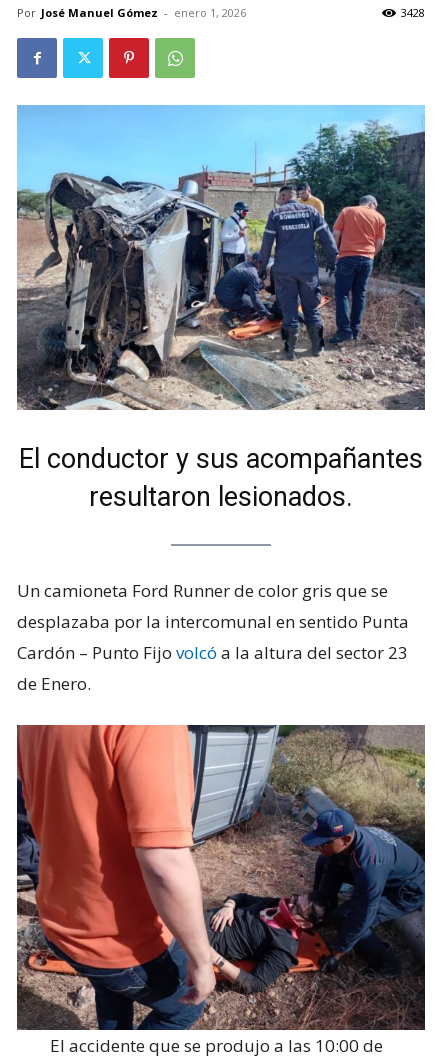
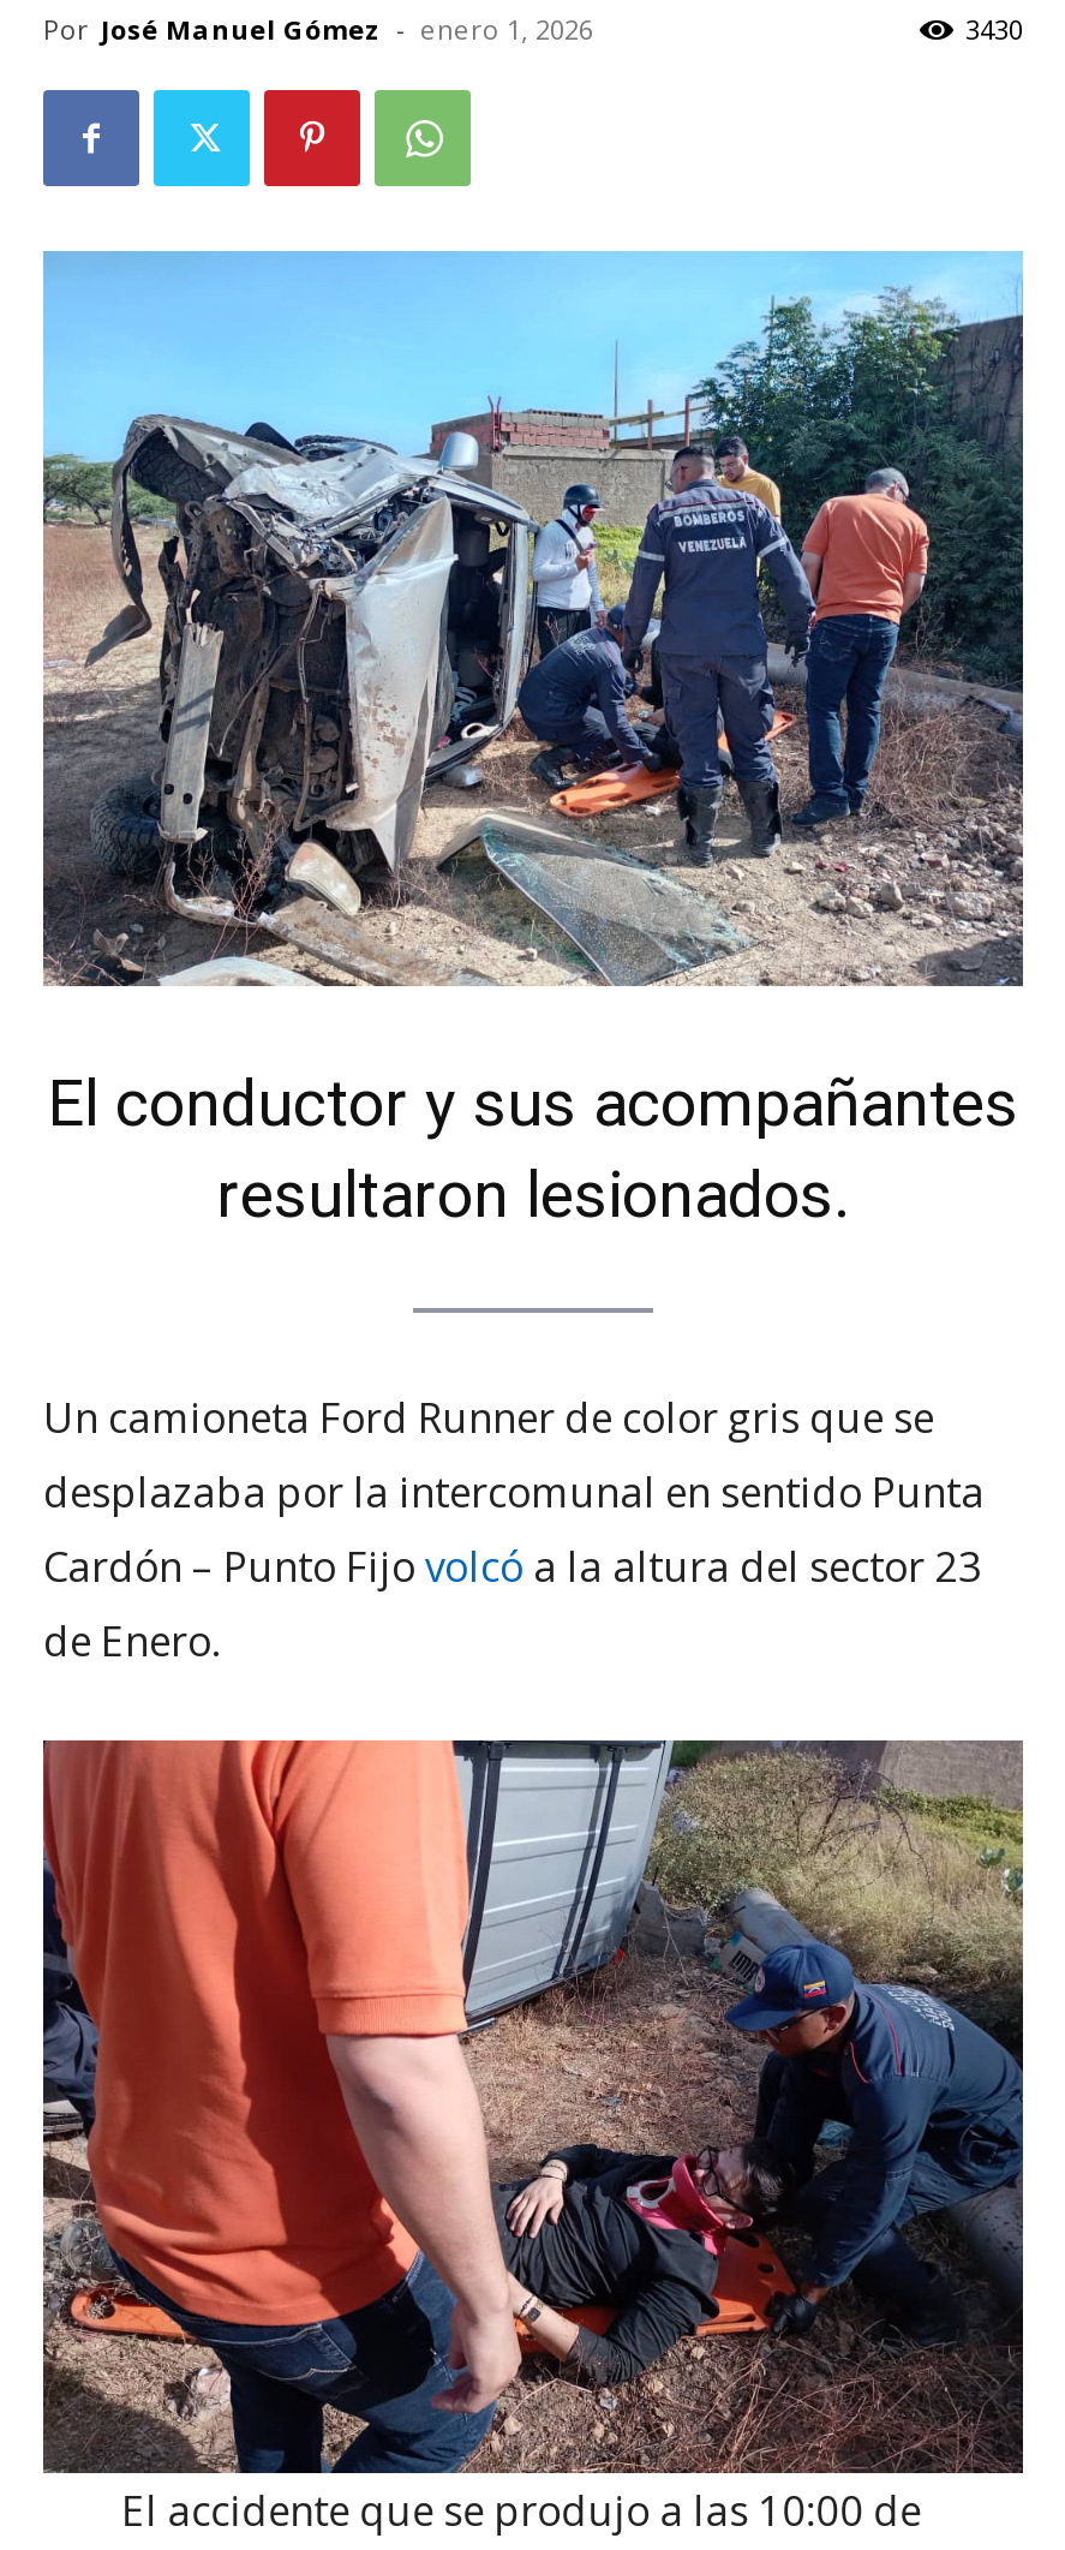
[401,5,425,20] 3428 -> [965,11,1023,47] 3430

